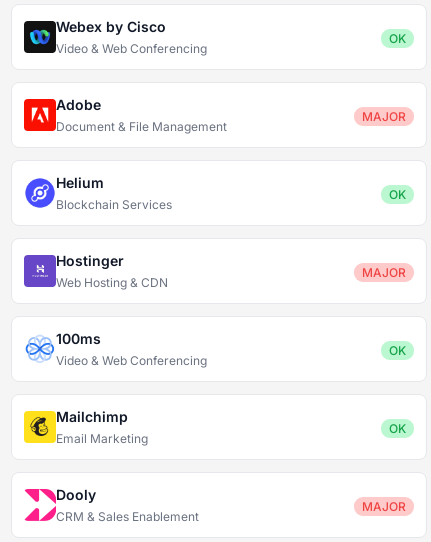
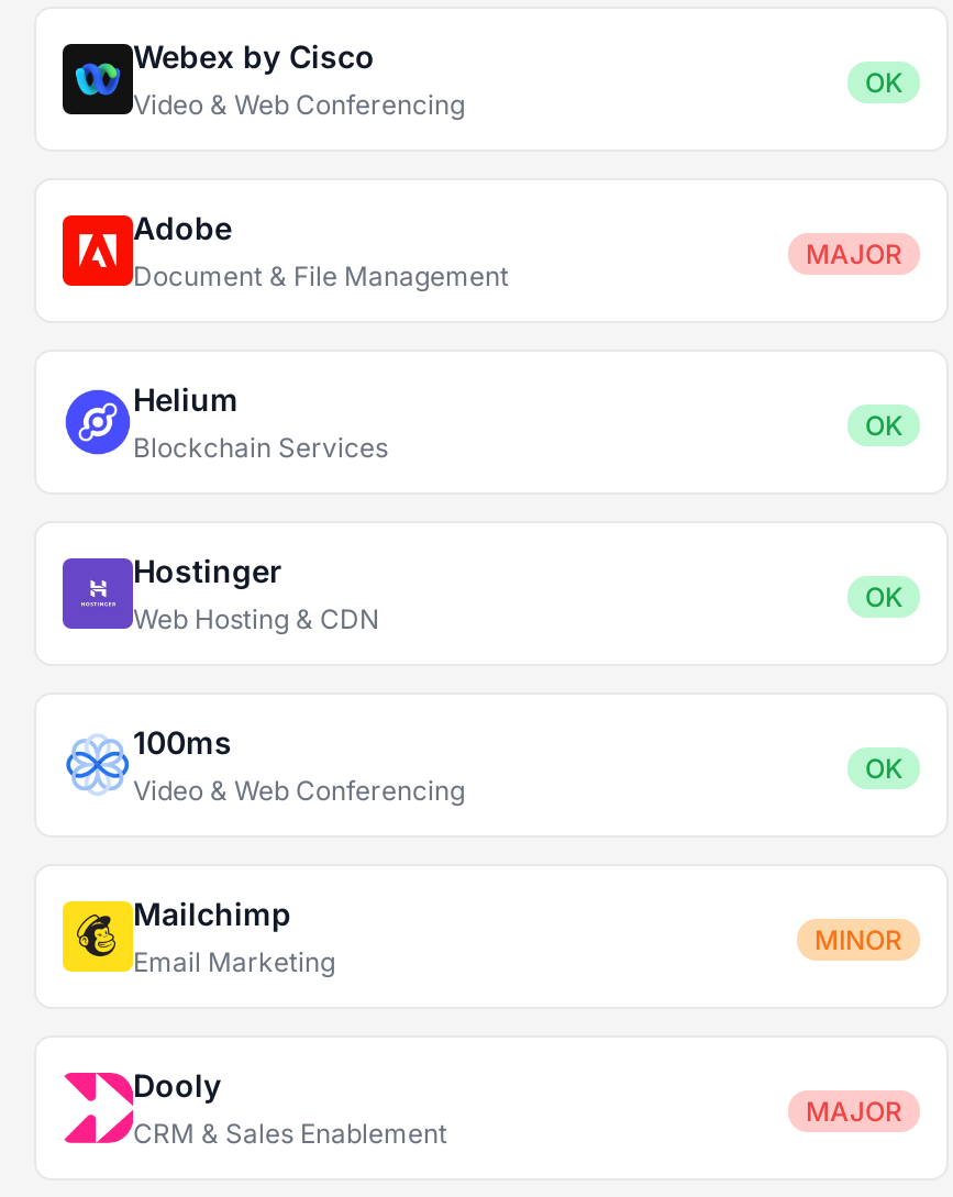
[362,265,406,280] MAJOR -> [865,580,902,613] OK
[389,421,406,436] OK -> [815,923,902,956] MINOR

